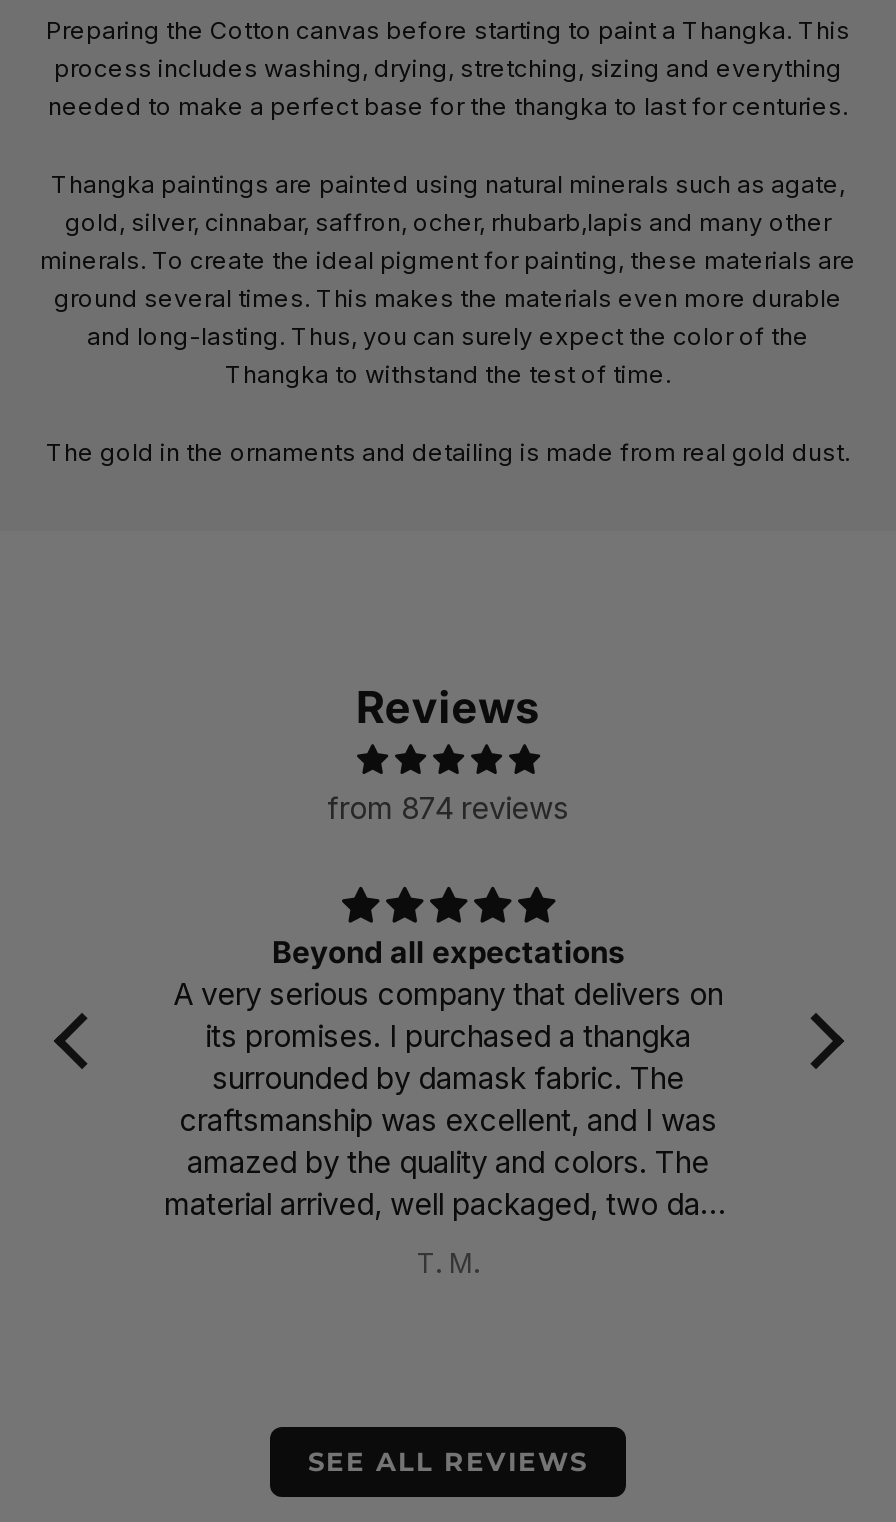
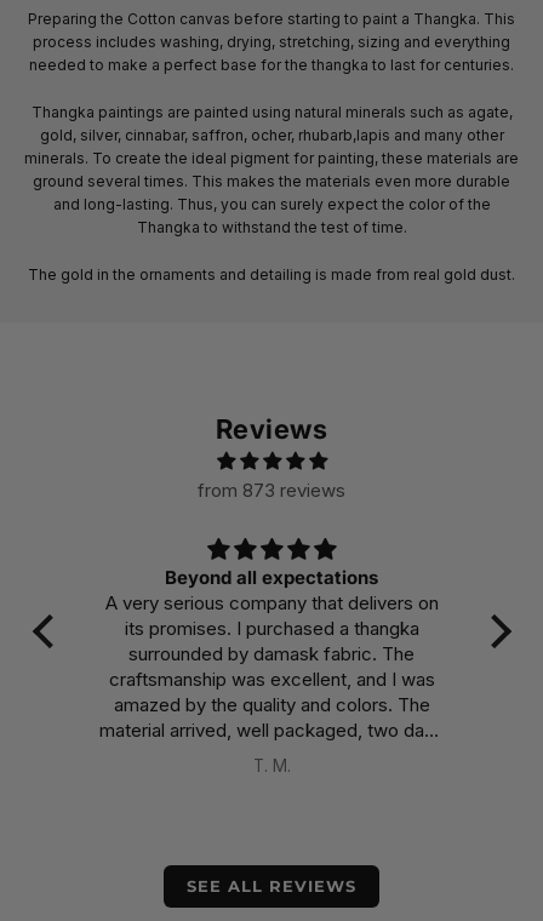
[327,788,569,826] from 874 reviews -> [198,478,345,501] from 873 reviews

